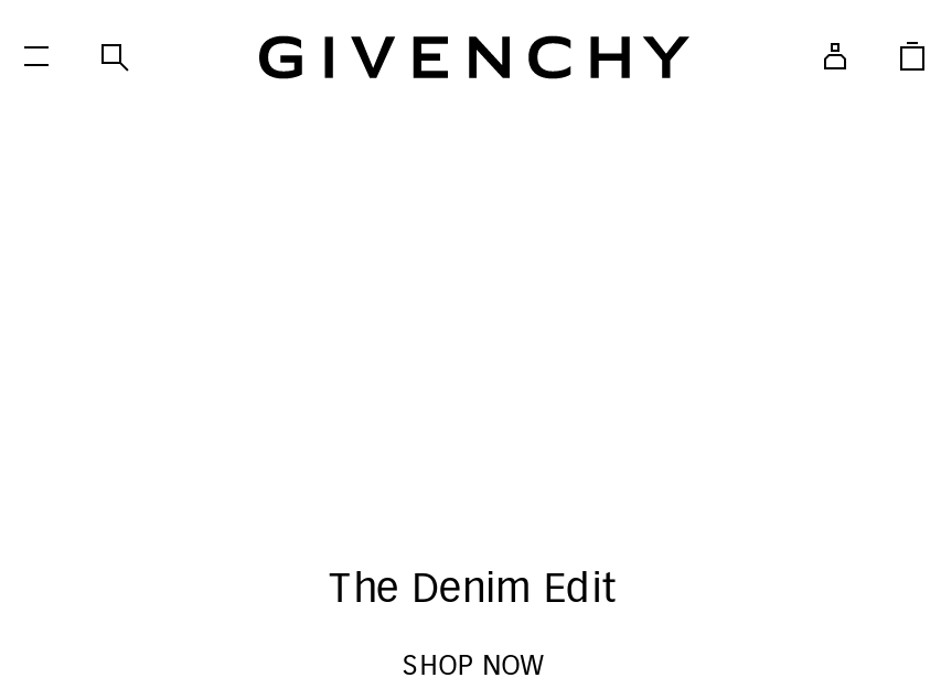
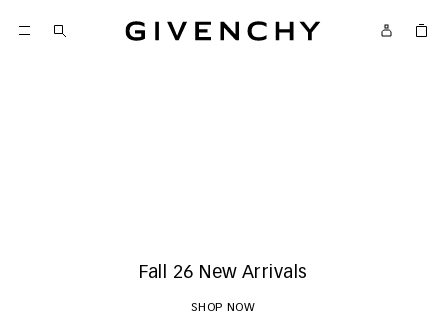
[328,571,620,611] The Denim Edit -> [138,264,307,282] Fall 26 New Arrivals

